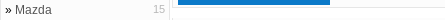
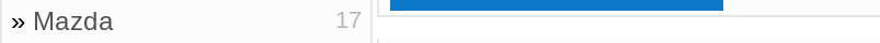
[153,3,165,15] 15 -> [335,6,362,32] 17

